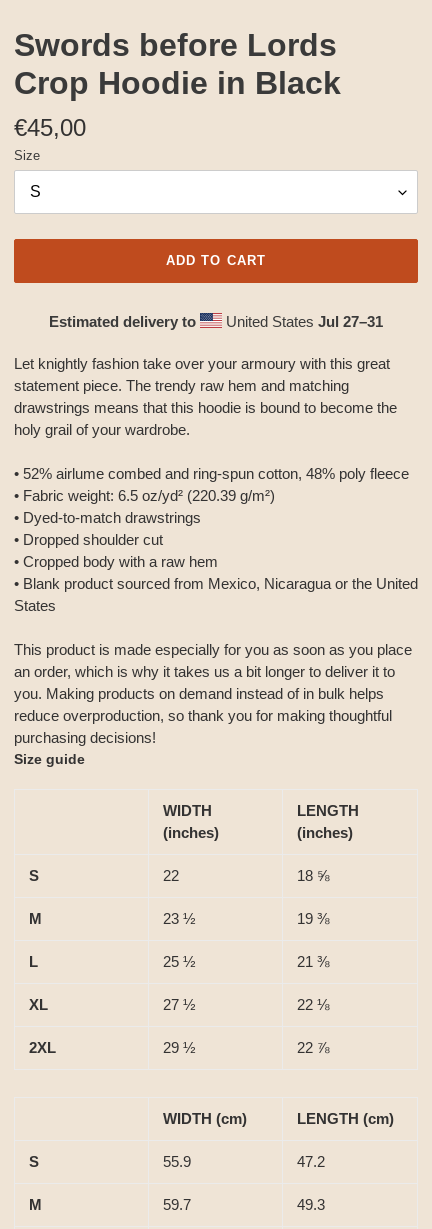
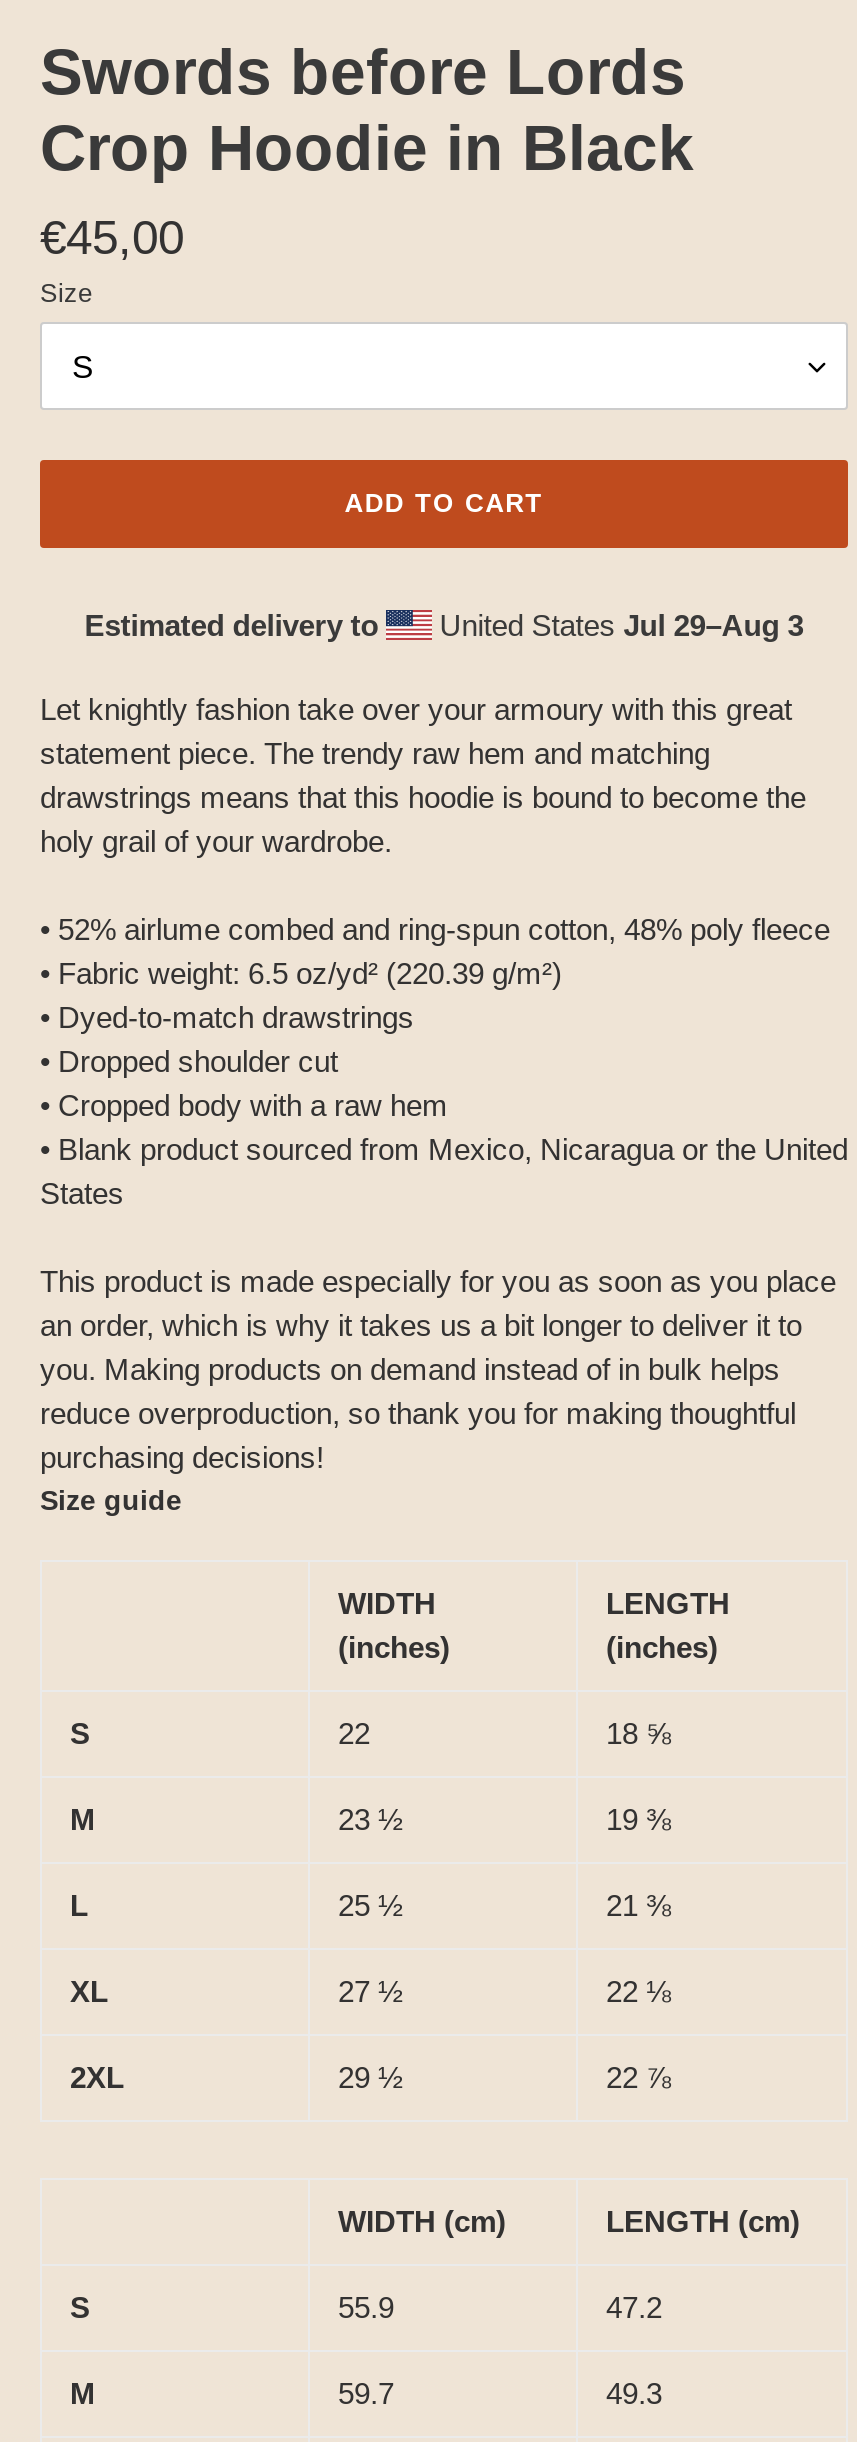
[222,312,383,329] United States Jul 27–31 -> [432,608,804,642] United States Jul 29–Aug 3

